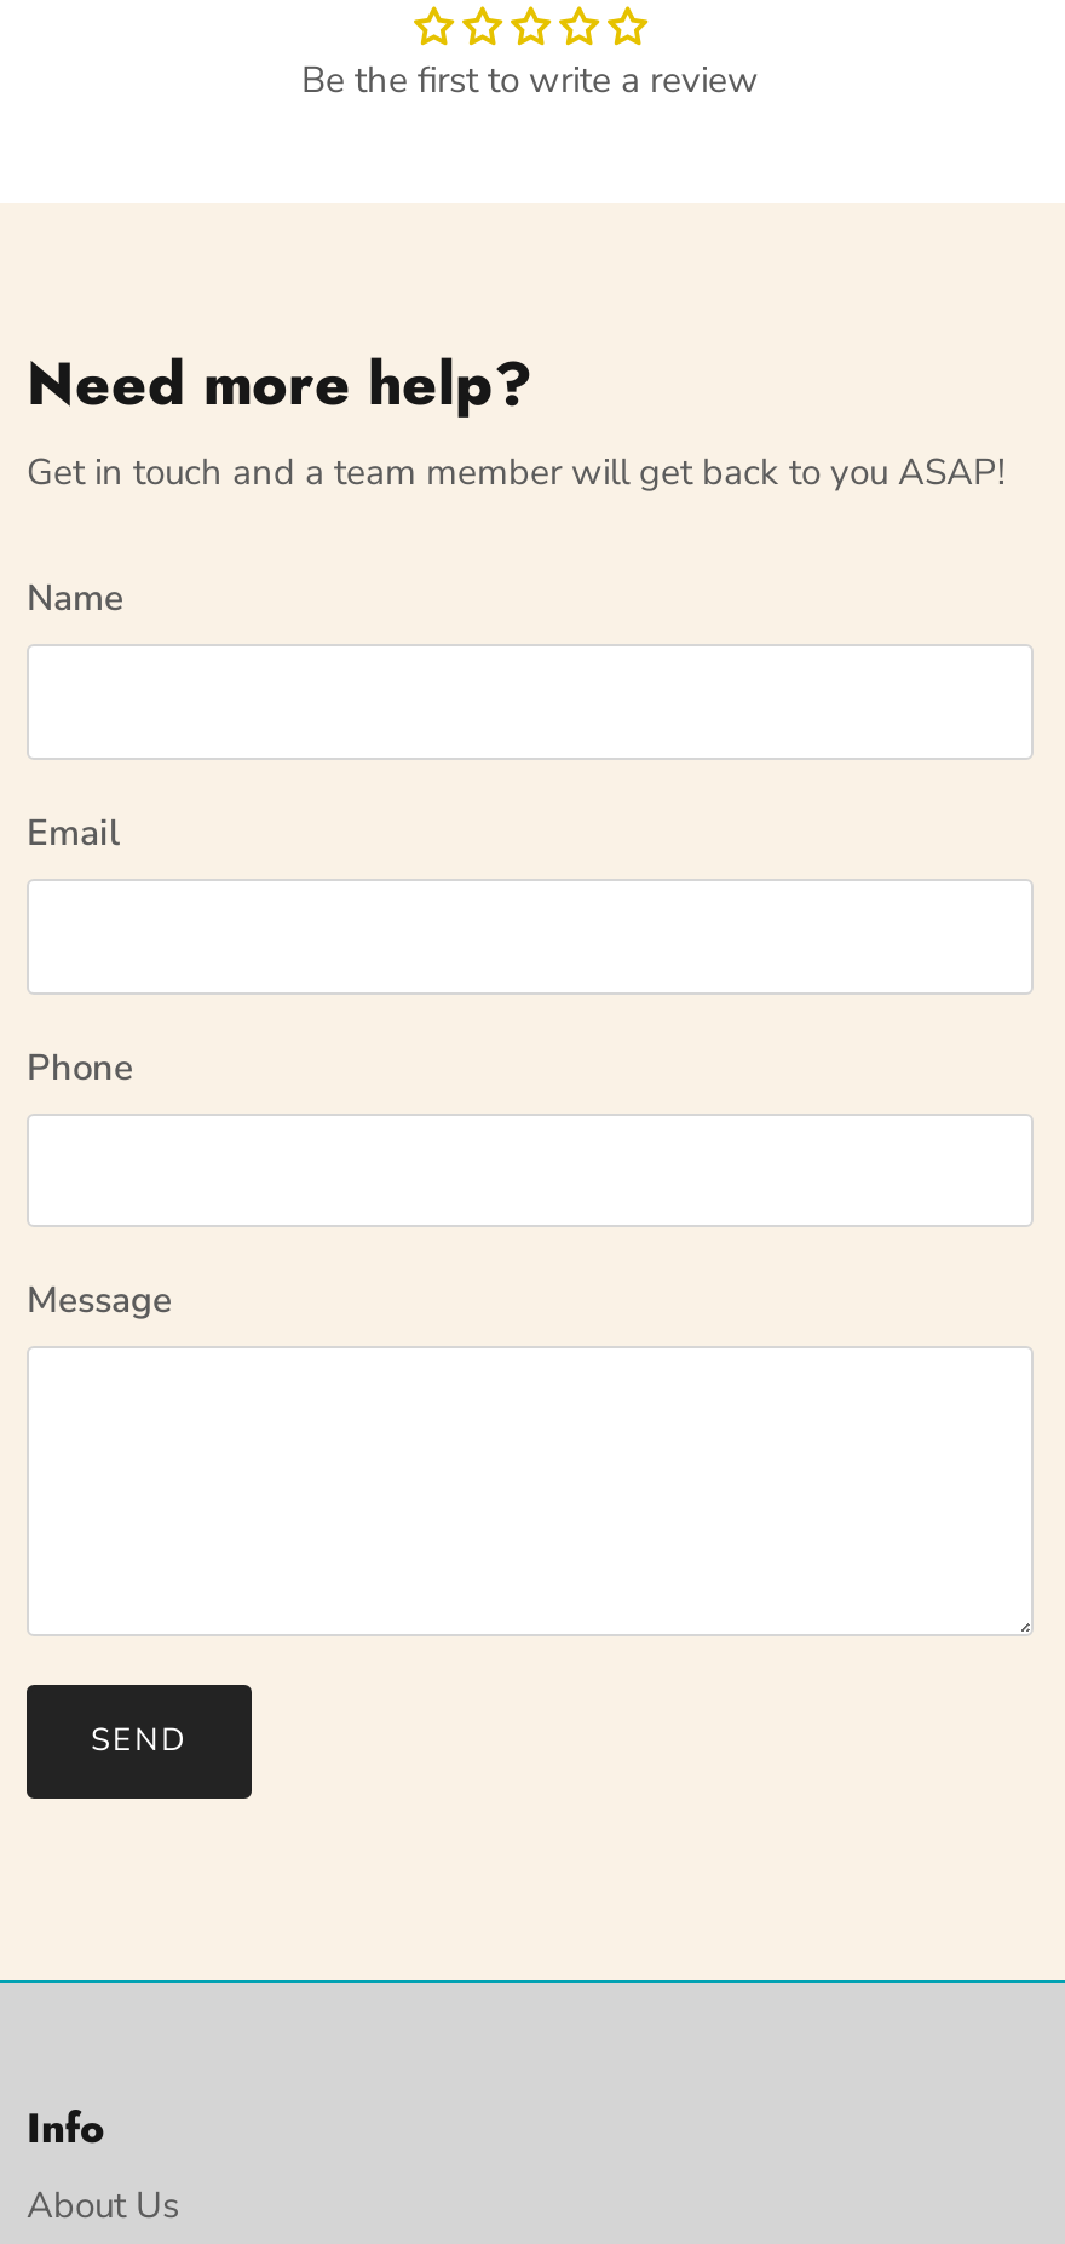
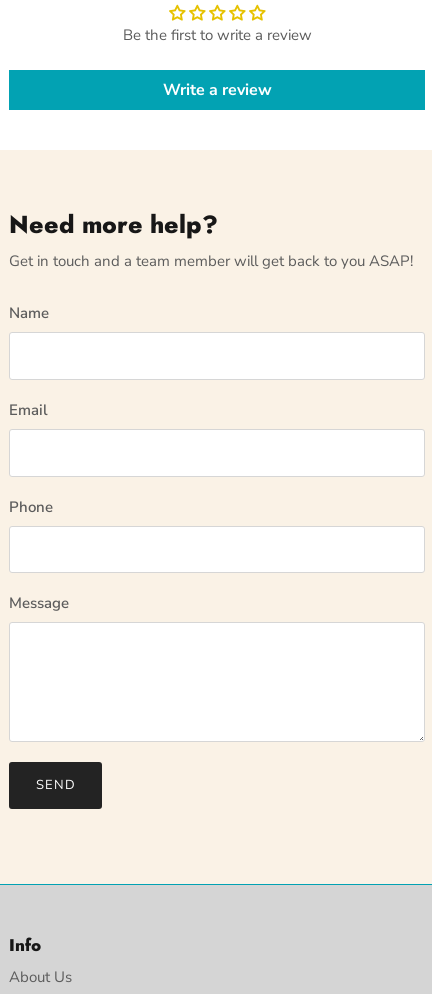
none -> [162,79,271,101] Write a review

